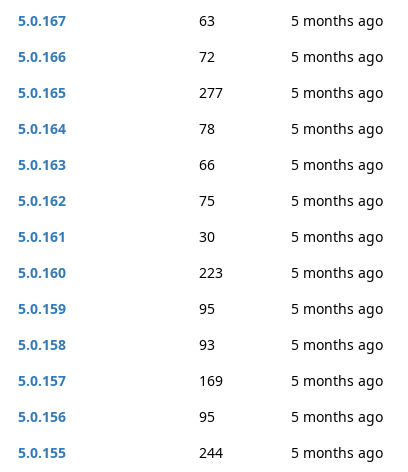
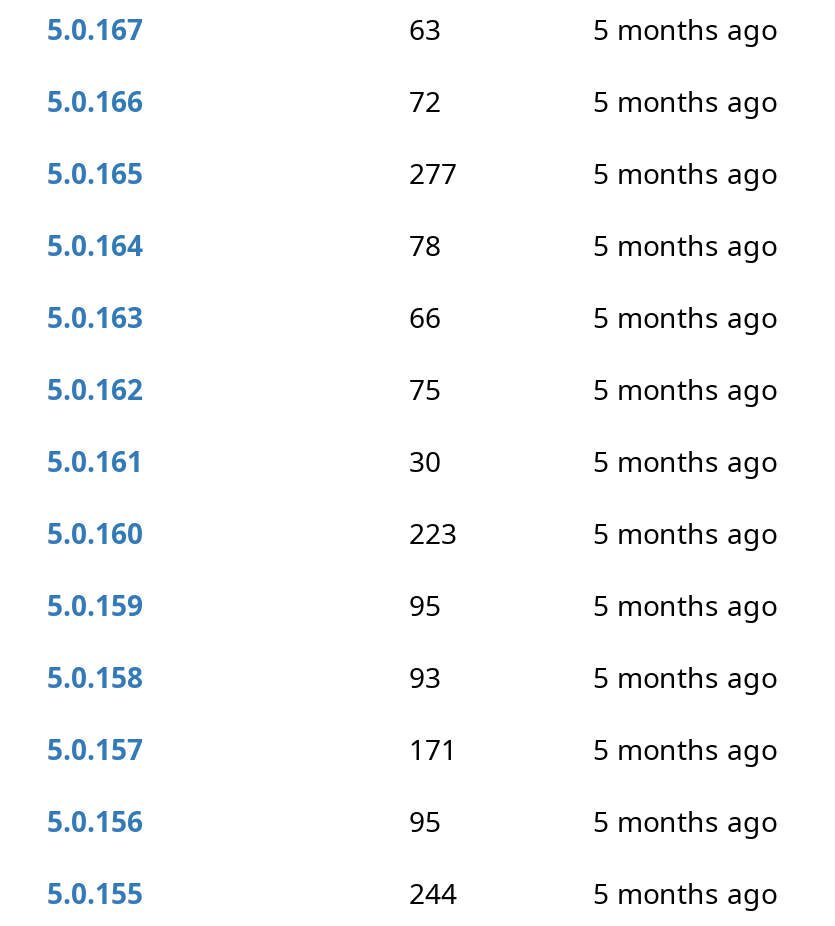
[199,371,223,390] 169 -> [409,730,457,768] 171

